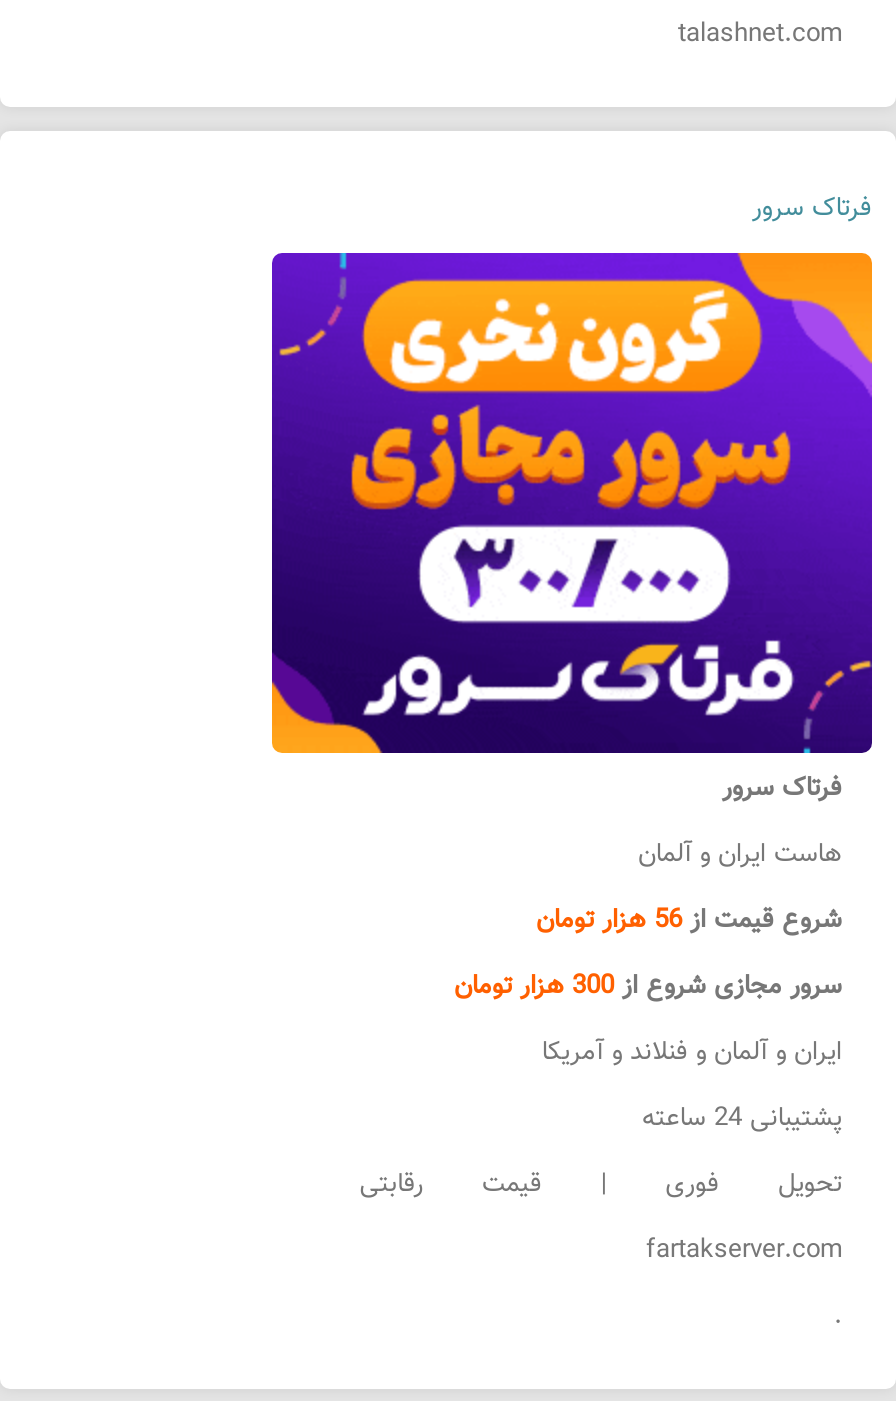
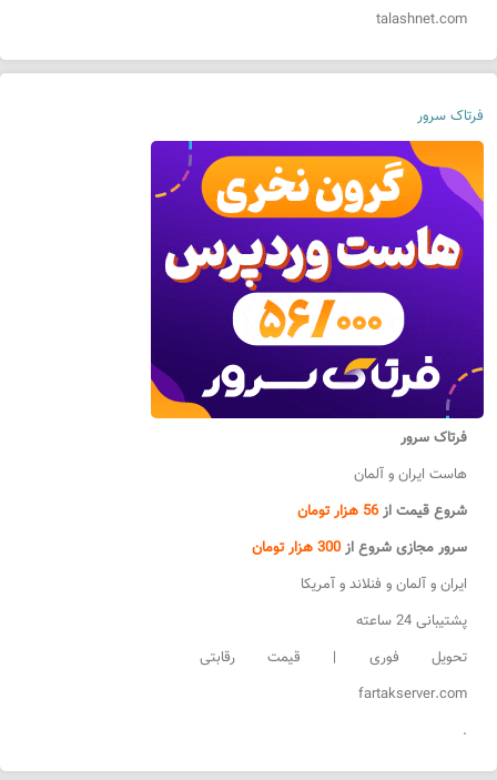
[298,405,834,523] [image] -> [164,225,464,291] [image]
[452,537,700,609] [image] -> [252,298,387,338] [image]

